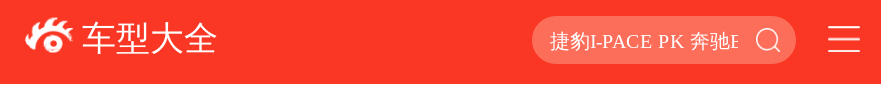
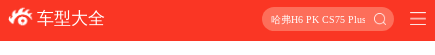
[550,29,770,51] 捷豹I-PACE PK 奔驰EQC -> [271,13,366,24] 哈弗H6 PK CS75 Plus

